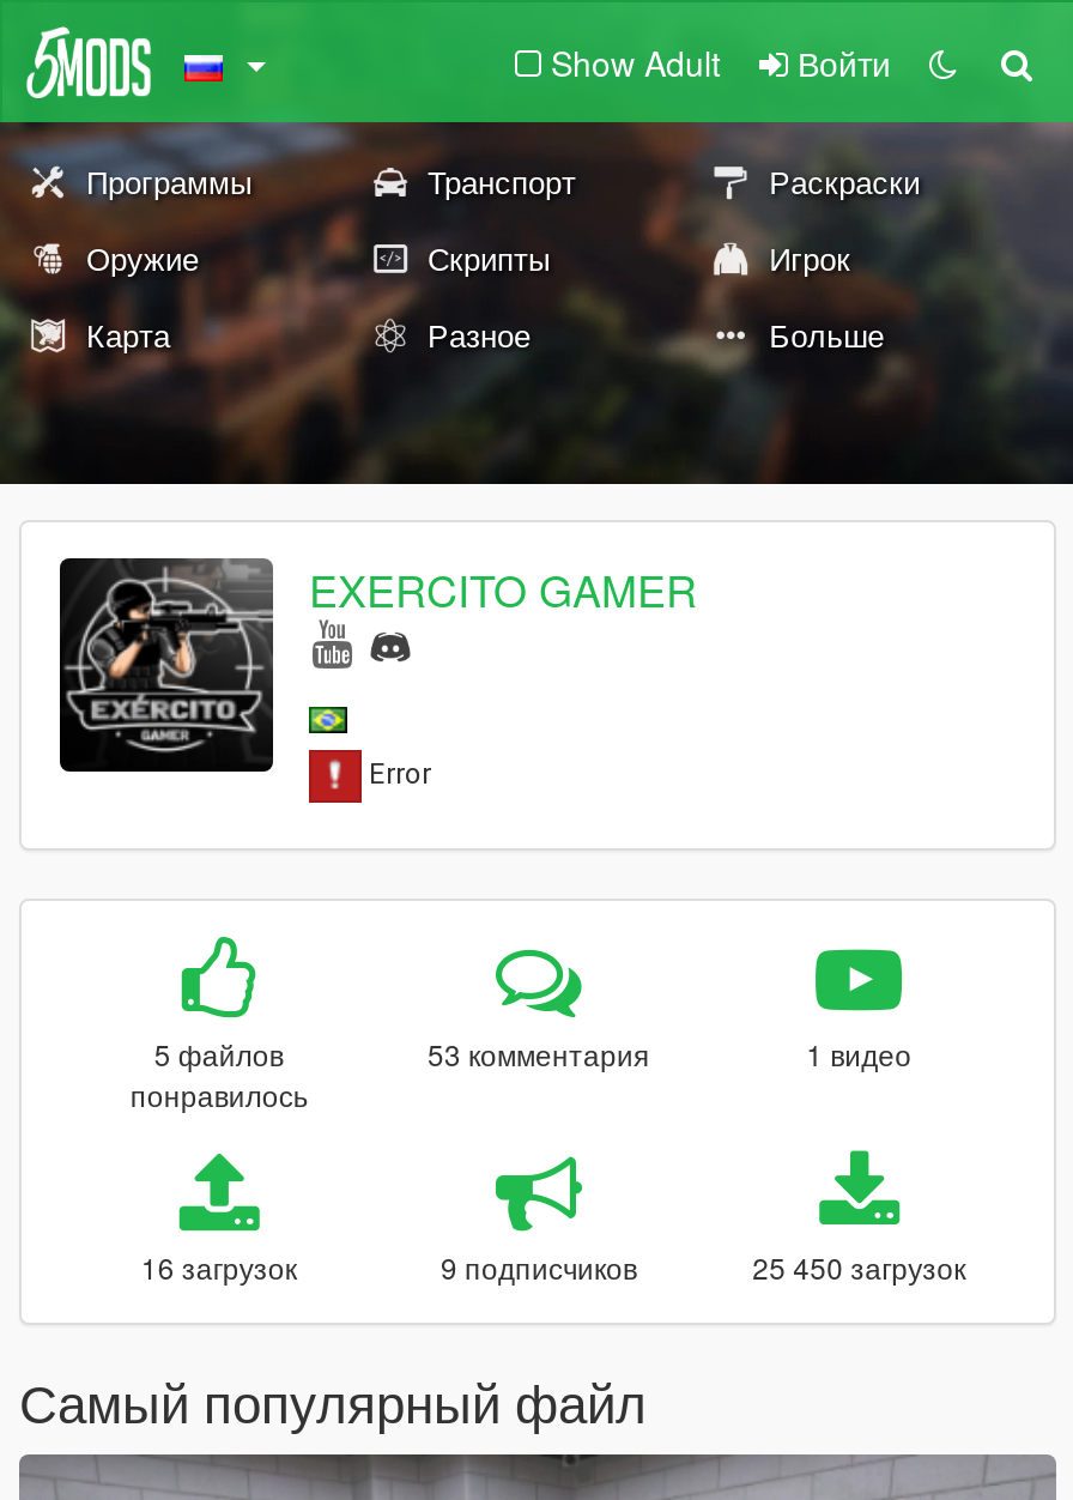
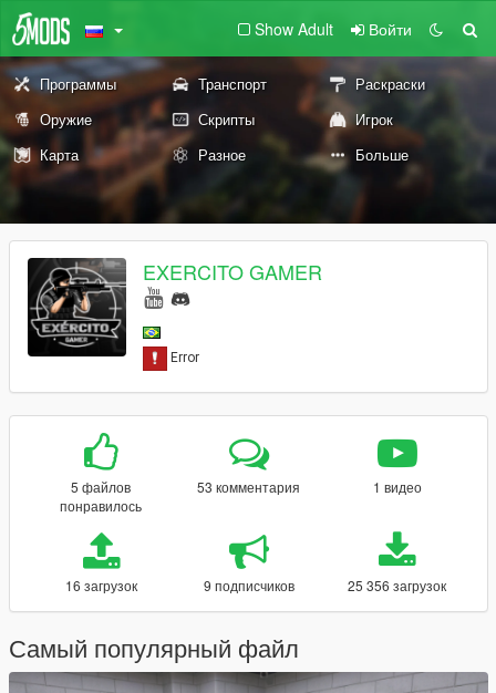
[752,1245,965,1286] 25 450 загрузок -> [348,575,446,594] 25 356 загрузок

